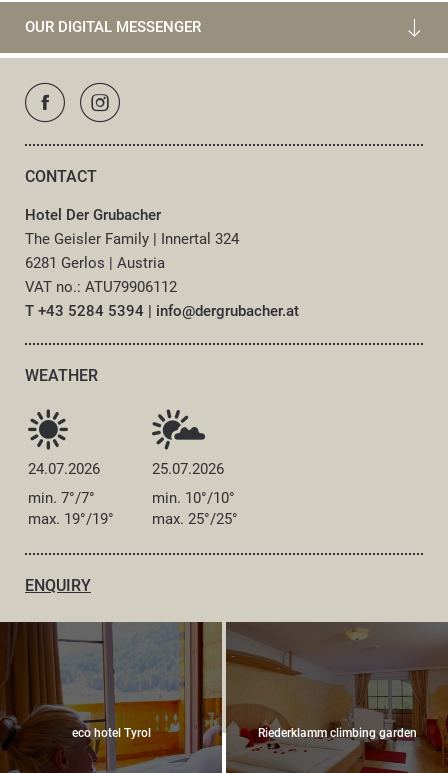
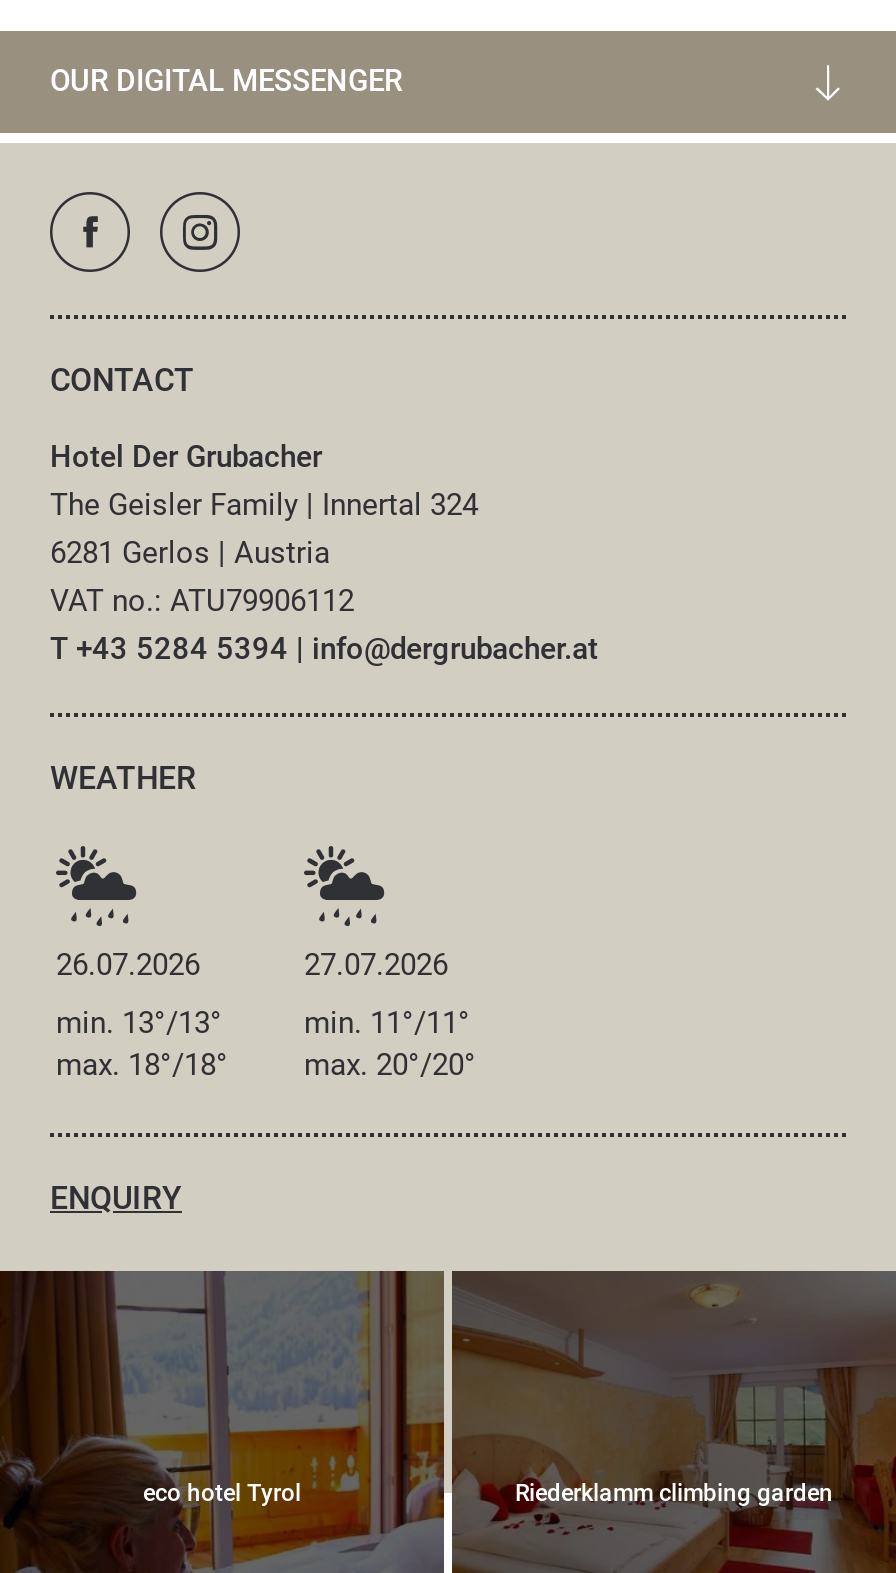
[28,409,100,478] [image] | 24.07.2026 -> [56,845,200,984] [image] | 26.07.2026
[151,409,224,478] [image] | 25.07.2026 -> [304,847,448,984] [image] | 27.07.2026
[28,489,95,507] min. 7°/7° -> [56,1006,222,1042] min. 13°/13°
[152,489,235,507] min. 10°/10° -> [304,1006,470,1042] min. 11°/11°
[28,510,114,528] max. 19°/19° -> [56,1048,228,1084] max. 18°/18°
[152,510,238,528] max. 25°/25° -> [304,1048,476,1084] max. 20°/20°

